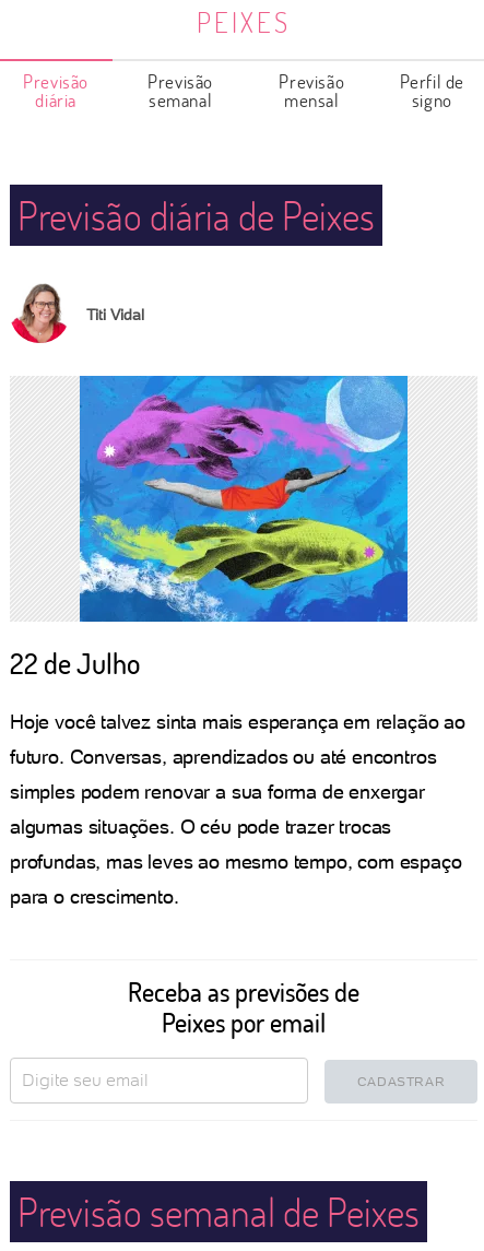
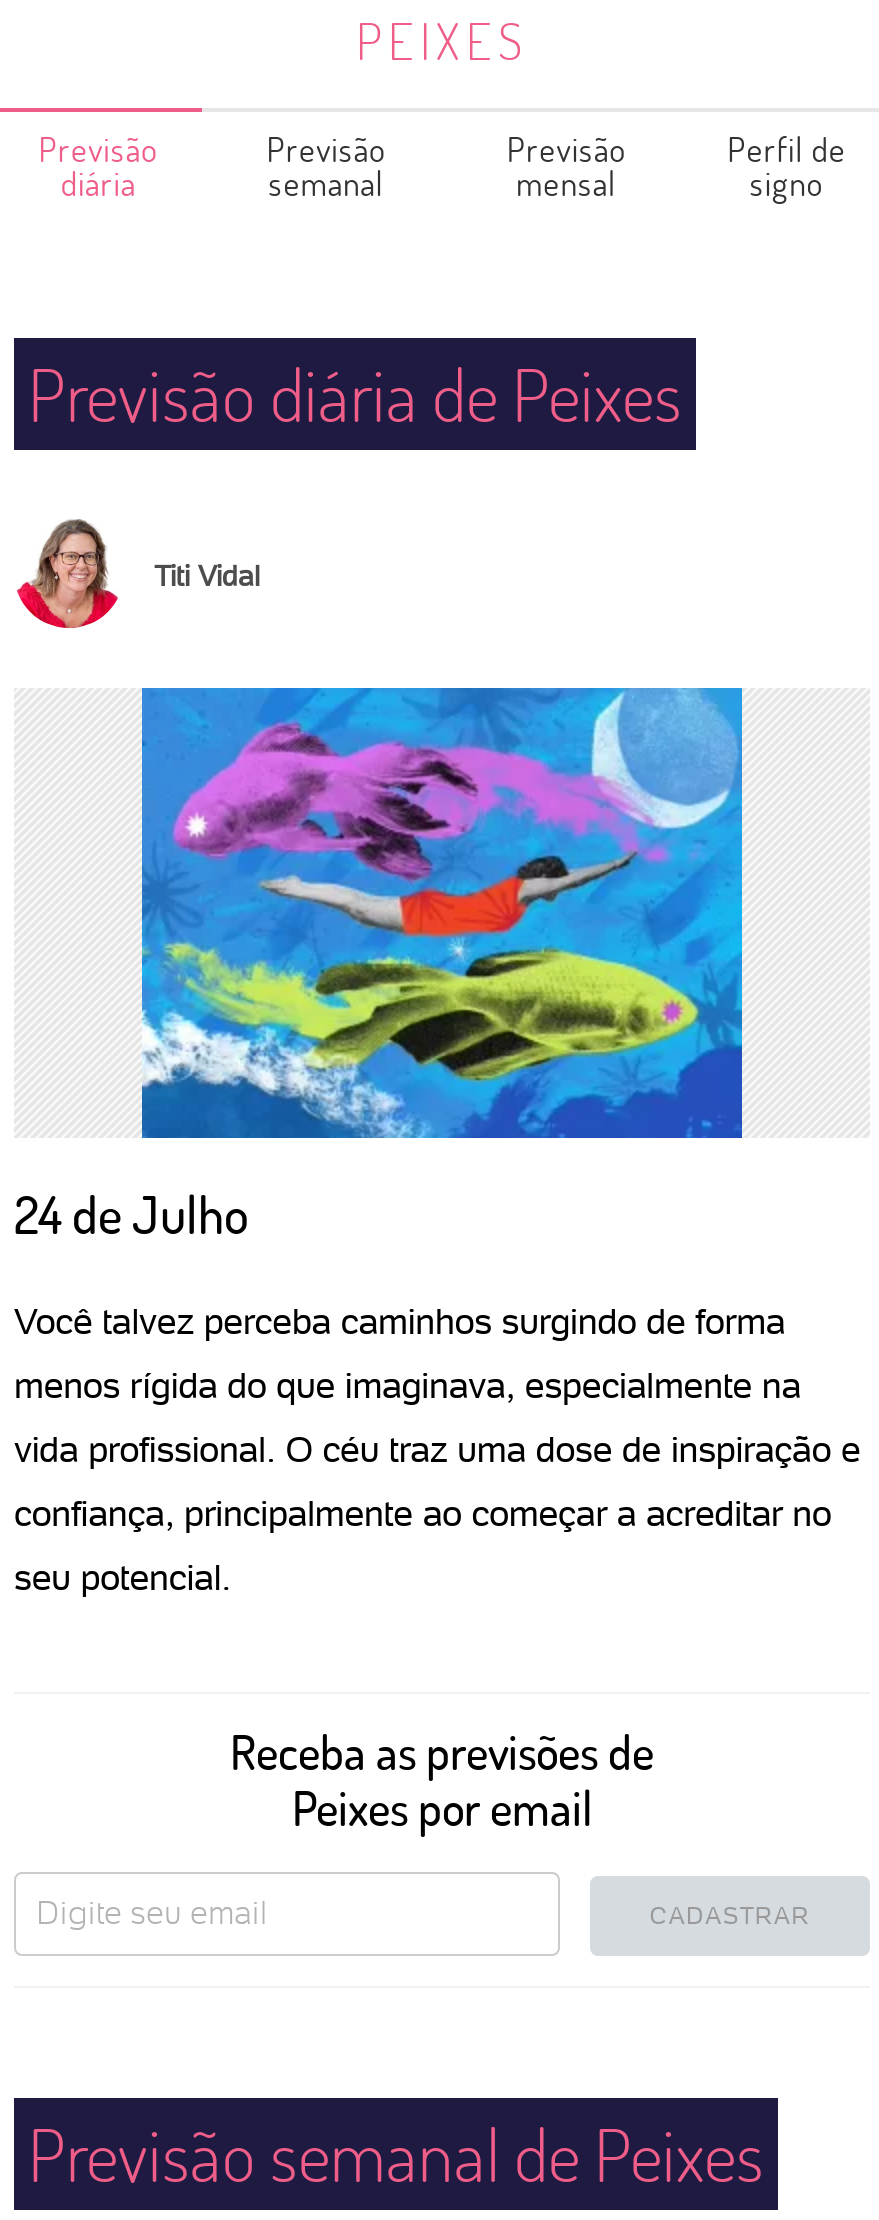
[10,645,465,908] 22 de Julho | Hoje você talvez sinta mais esperança em relação ao | futuro. Conversas, aprendizados ou até encontros | simples podem renovar a sua forma de enxergar | algumas situações. O céu pode trazer trocas | profundas, mas leves ao mesmo tempo, com espaço | para o crescimento. -> [14,1180,861,1598] 24 de Julho | Você talvez perceba caminhos surgindo de forma | menos rígida do que imaginava, especialmente na | vida profissional. O céu traz uma dose de inspiração e | confiança, principalmente ao começar a acreditar no | seu potencial.

